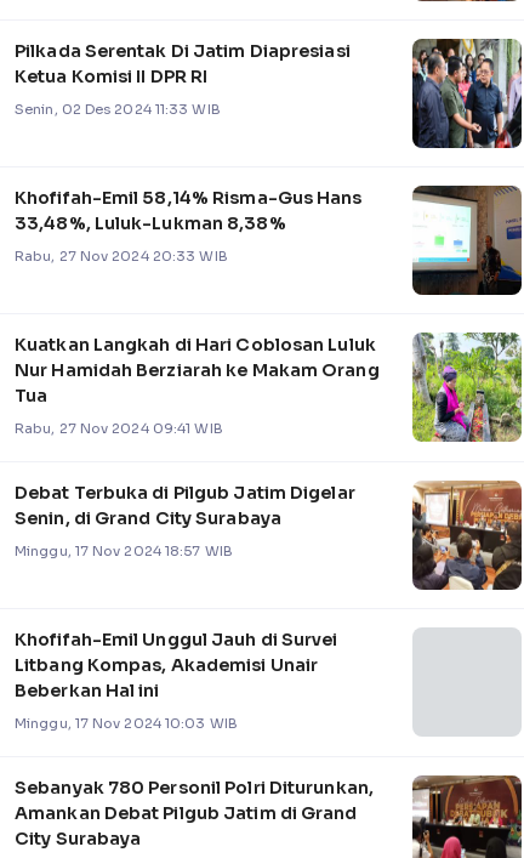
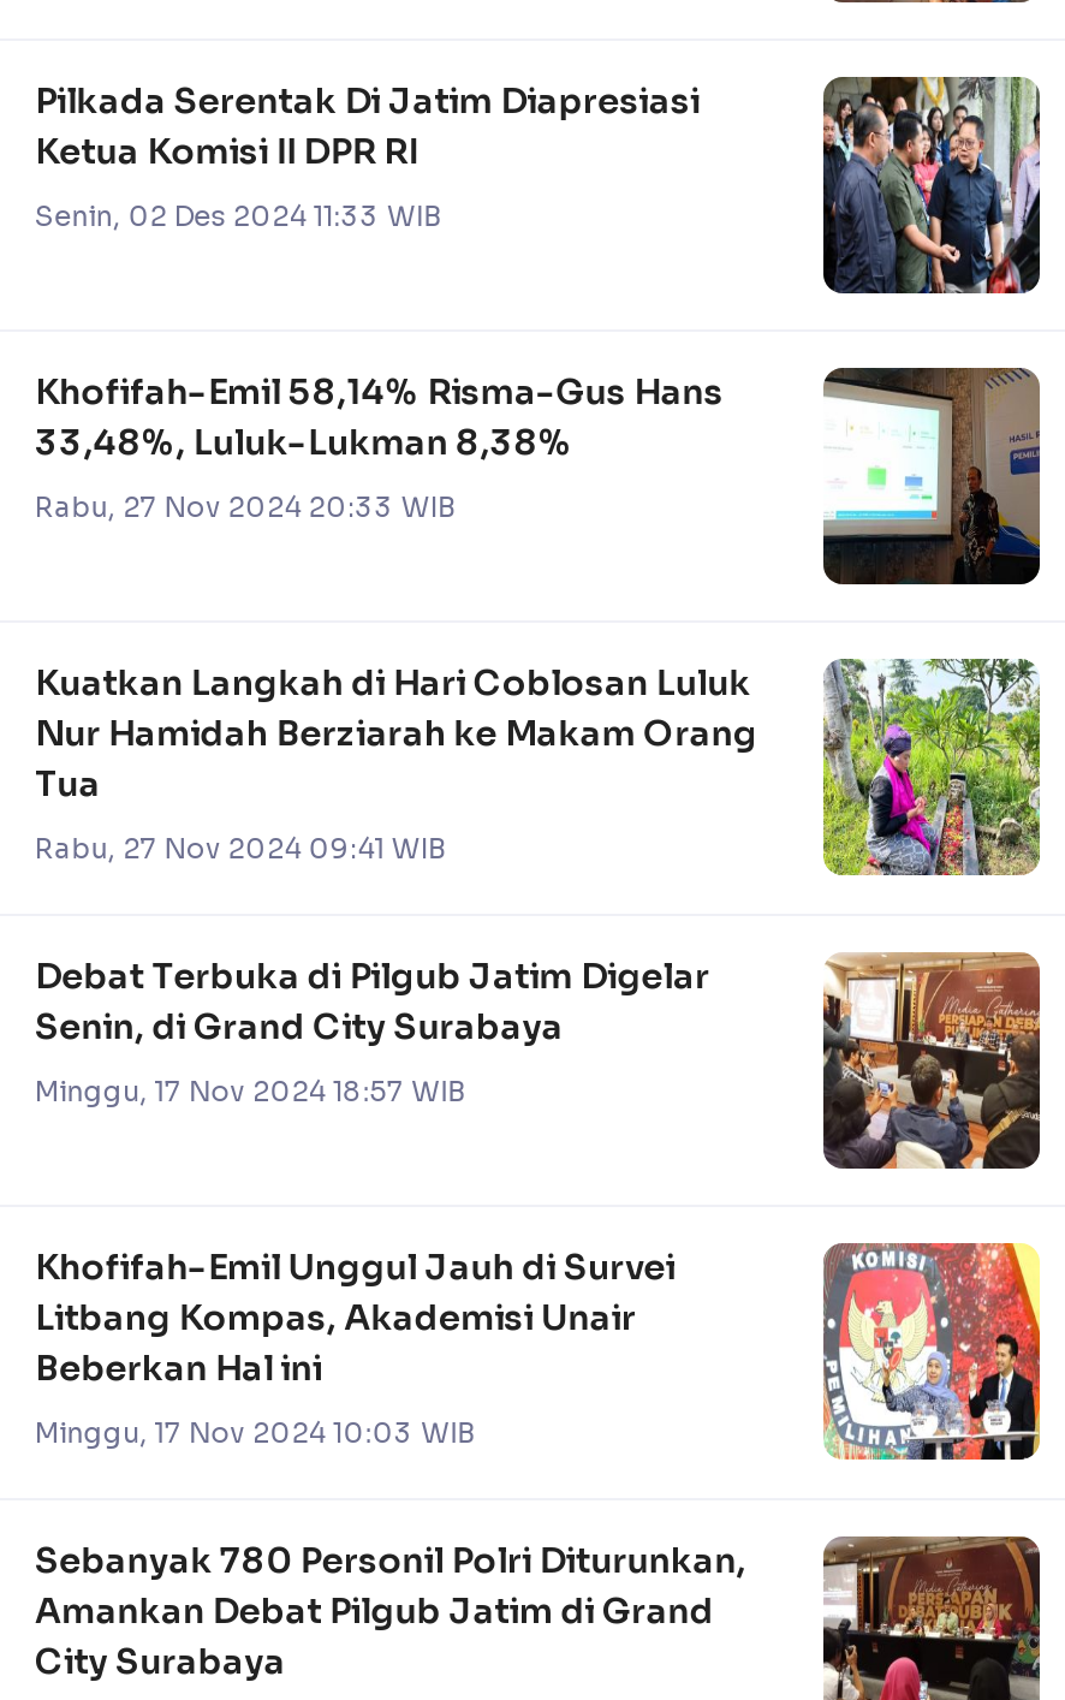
none -> [823,1241,1042,1462] [image]

